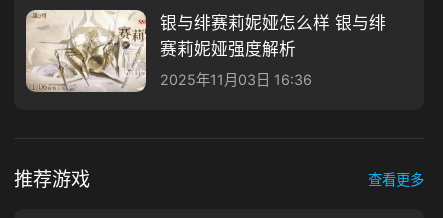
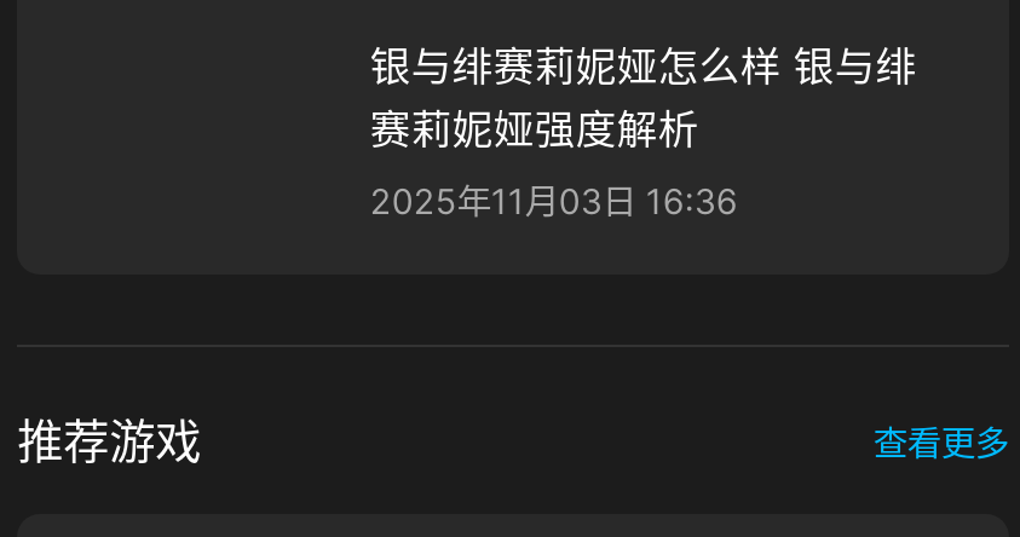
[25,9,147,93] [image] -> none

